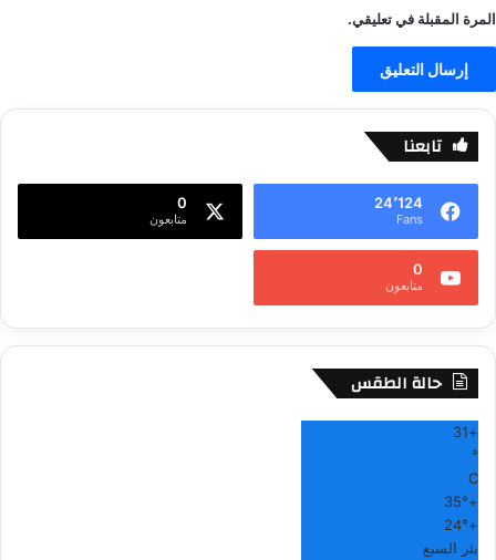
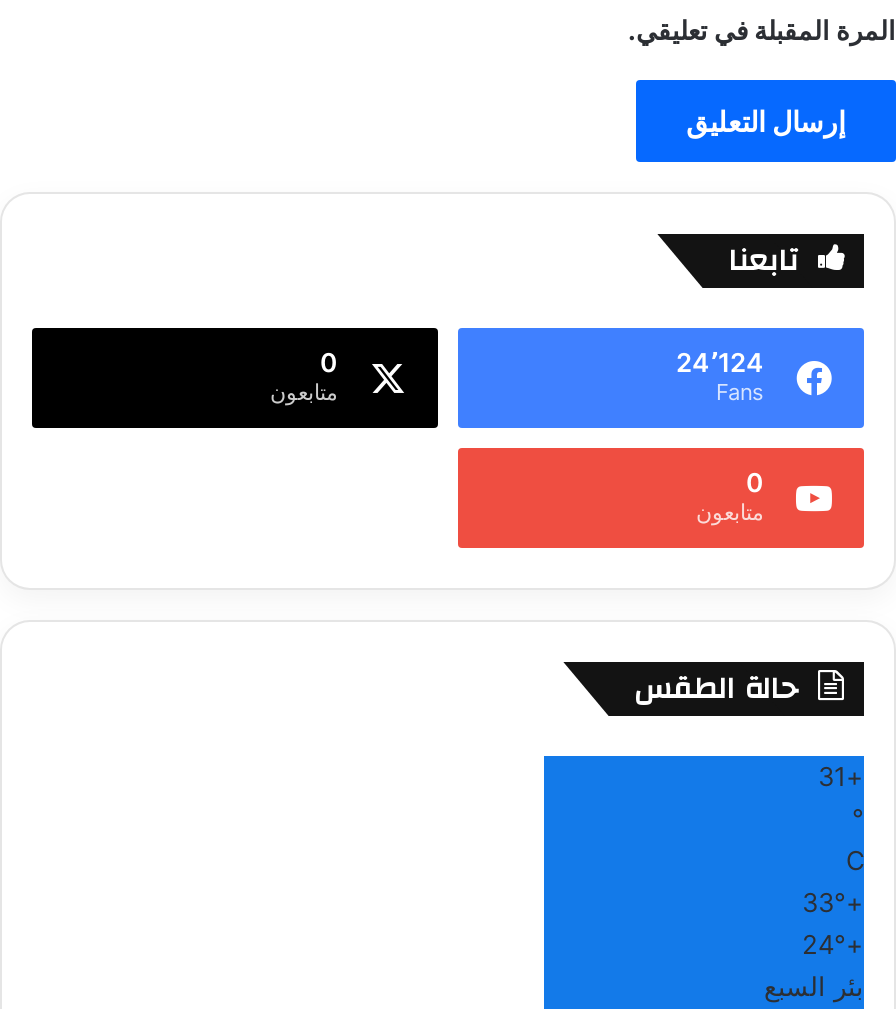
[444,492,468,510] 35° -> [802,887,846,919] 33°

